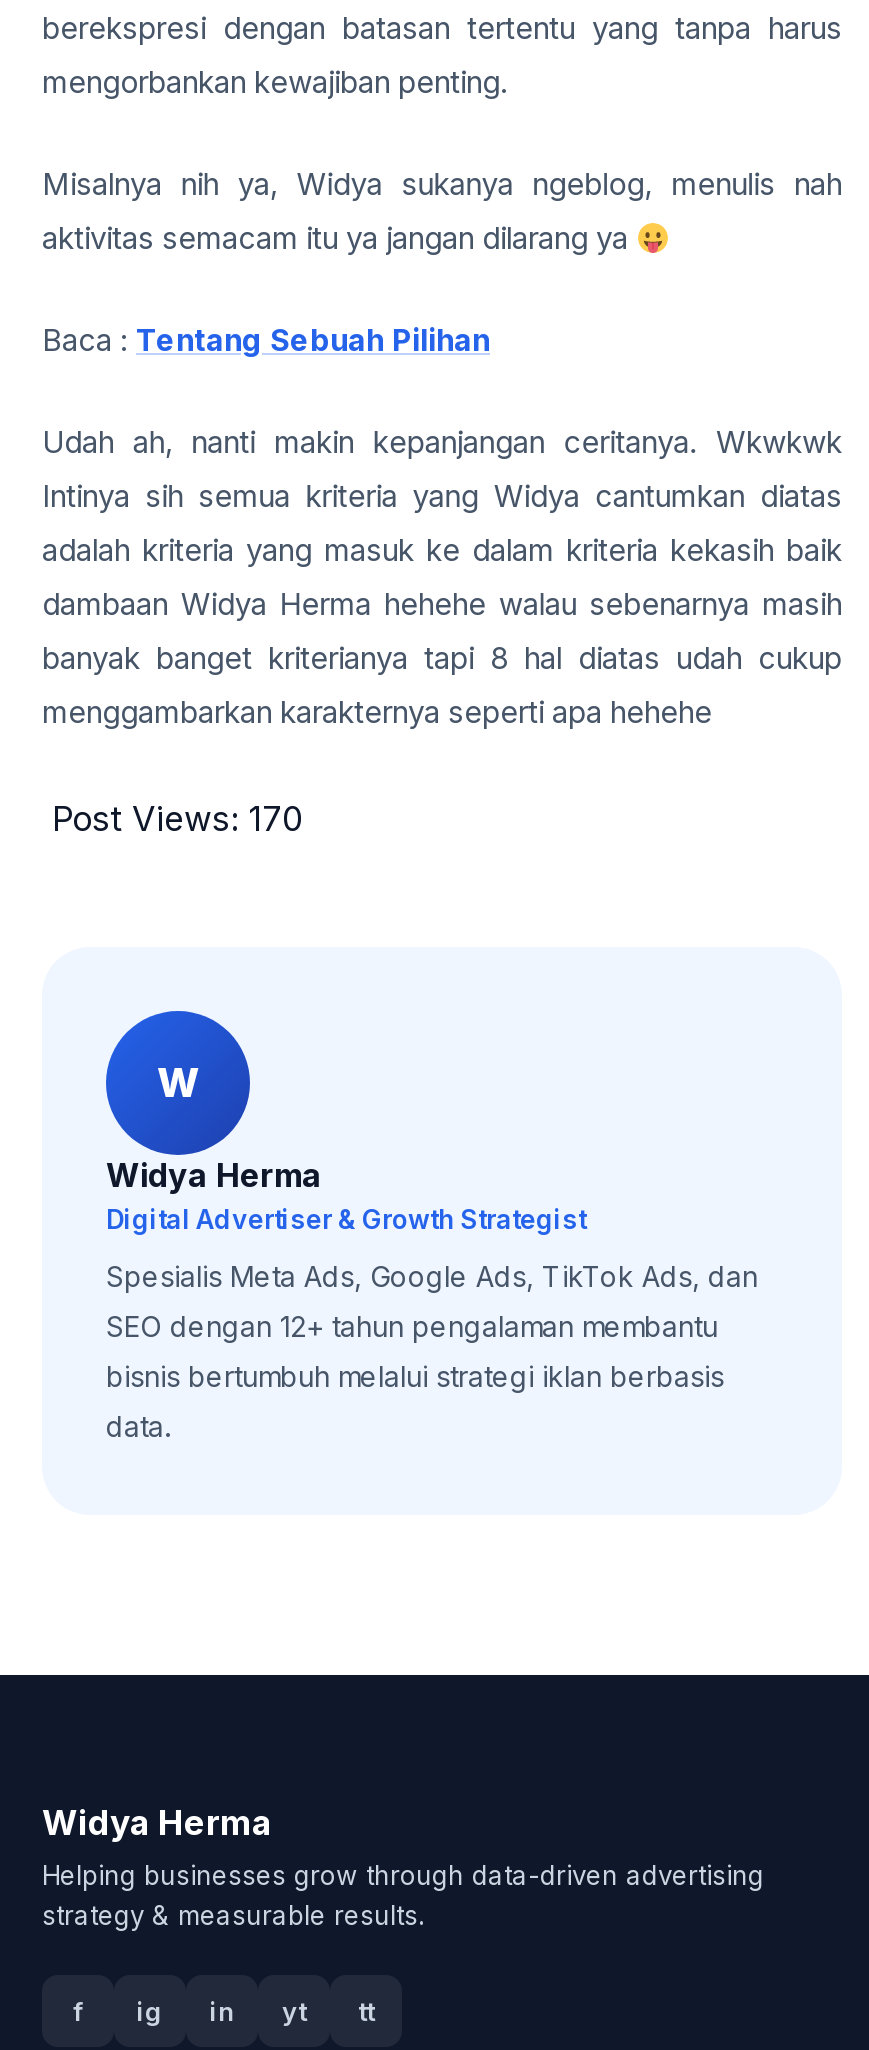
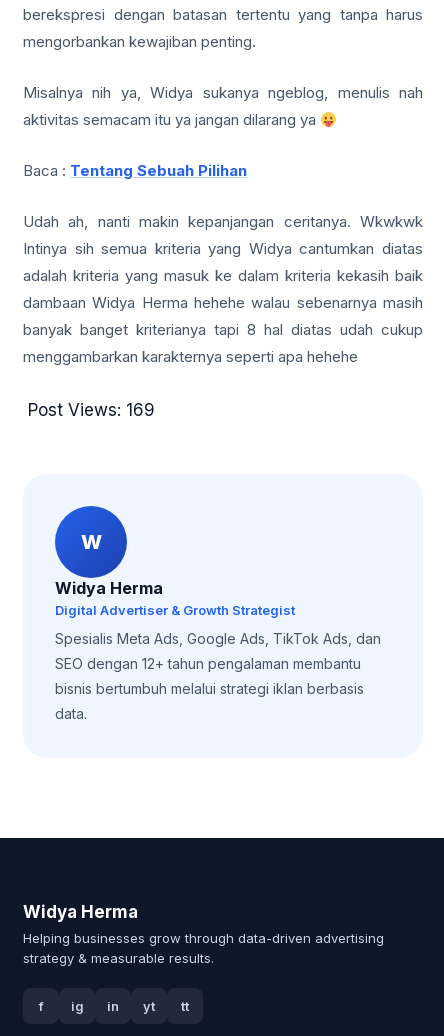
[52,800,304,840] Post Views: 170 -> [28,400,155,420] Post Views: 169

